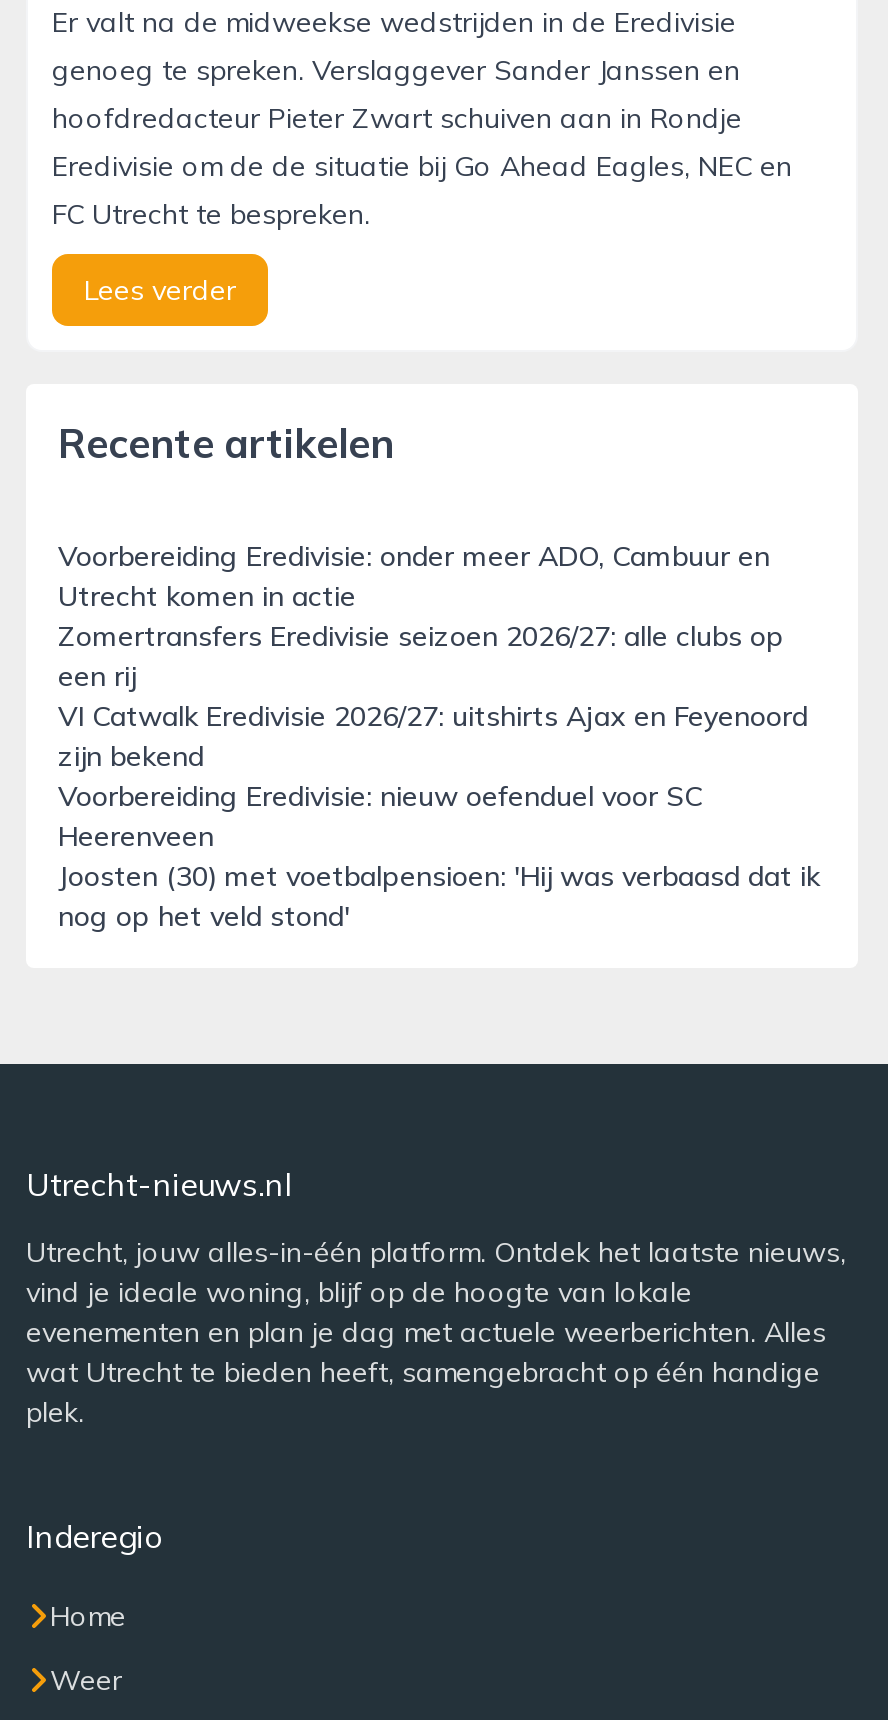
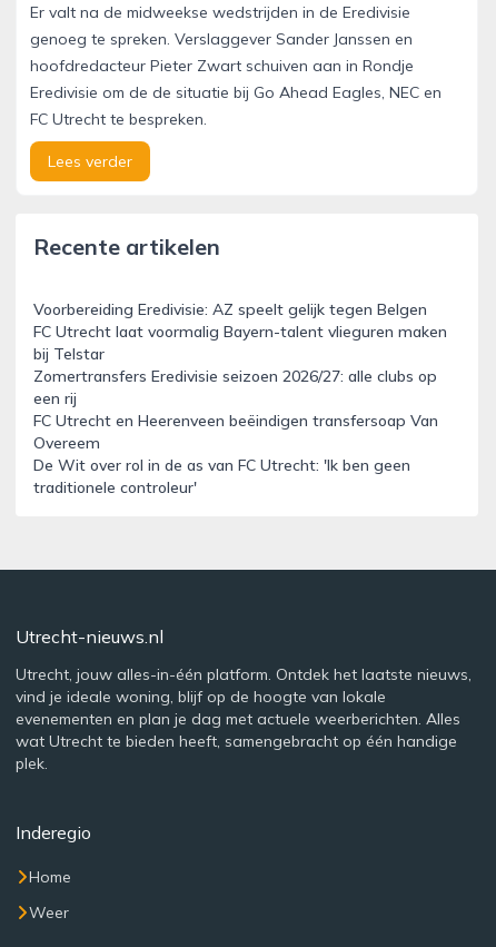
[58,538,770,614] Voorbereiding Eredivisie: onder meer ADO, Cambuur en | Utrecht komen in actie -> [33,299,447,364] Voorbereiding Eredivisie: AZ speelt gelijk tegen Belgen | FC Utrecht laat voormalig Bayern-talent vlieguren maken | bij Telstar
moved [58,618,784,694] -> [33,366,437,408]: Zomertransfers Eredivisie seizoen 2026/27: alle clubs op | een rij
[58,698,820,934] VI Catwalk Eredivisie 2026/27: uitshirts Ajax en Feyenoord | zijn bekend | Voorbereiding Eredivisie: nieuw oefenduel voor SC | Heerenveen | Joosten (30) met voetbalpensioen: 'Hij was verbaasd dat ik | nog op het veld stond' -> [33,411,438,497] FC Utrecht en Heerenveen beëindigen transfersoap Van | Overeem | De Wit over rol in de as van FC Utrecht: 'Ik ben geen | traditionele controleur'

